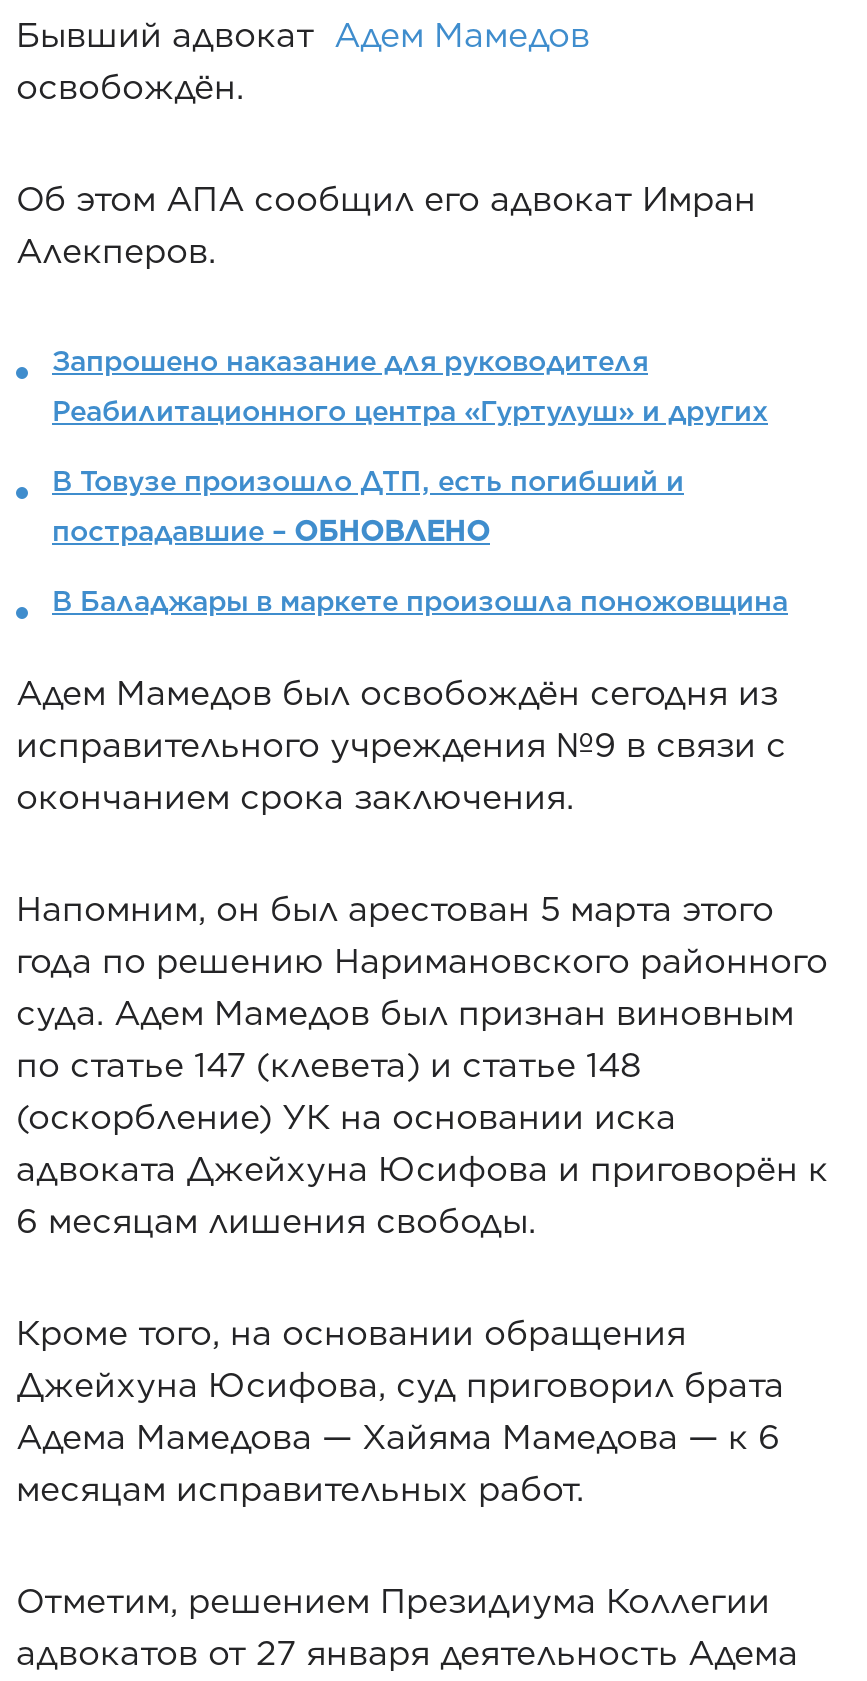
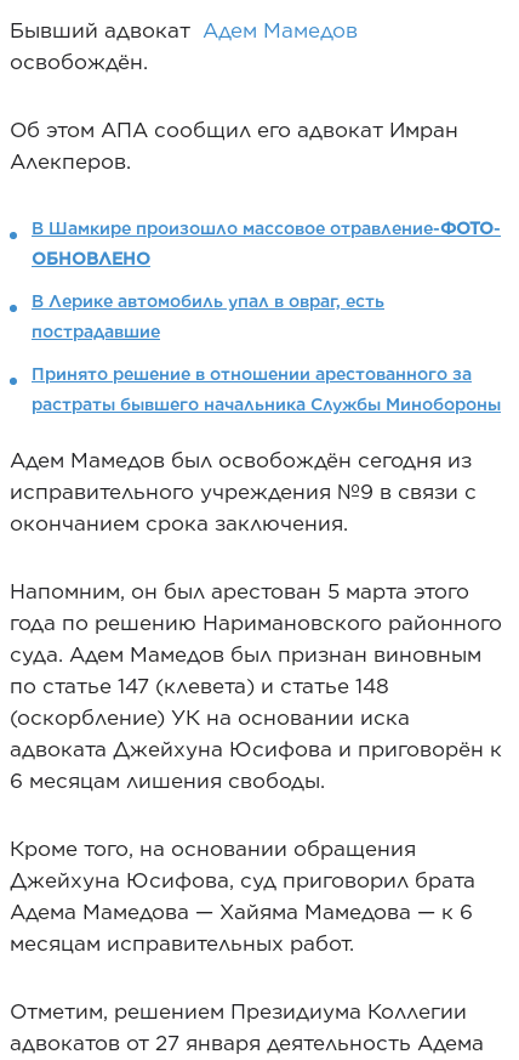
[52,345,788,617] Запрошено наказание для руководителя | Реабилитационного центра «Гуртулуш» и других | В Товузе произошло ДТП, есть погибший и | пострадавшие – ОБНОВЛЕНО | В Баладжары в маркете произошла поножовщина -> [32,219,501,414] В Шамкире произошло массовое отравление-ФОТО- | ОБНОВЛЕНО | В Лерике автомобиль упал в овраг, есть | пострадавшие | Принято решение в отношении арестованного за | растраты бывшего начальника Службы Минобороны

